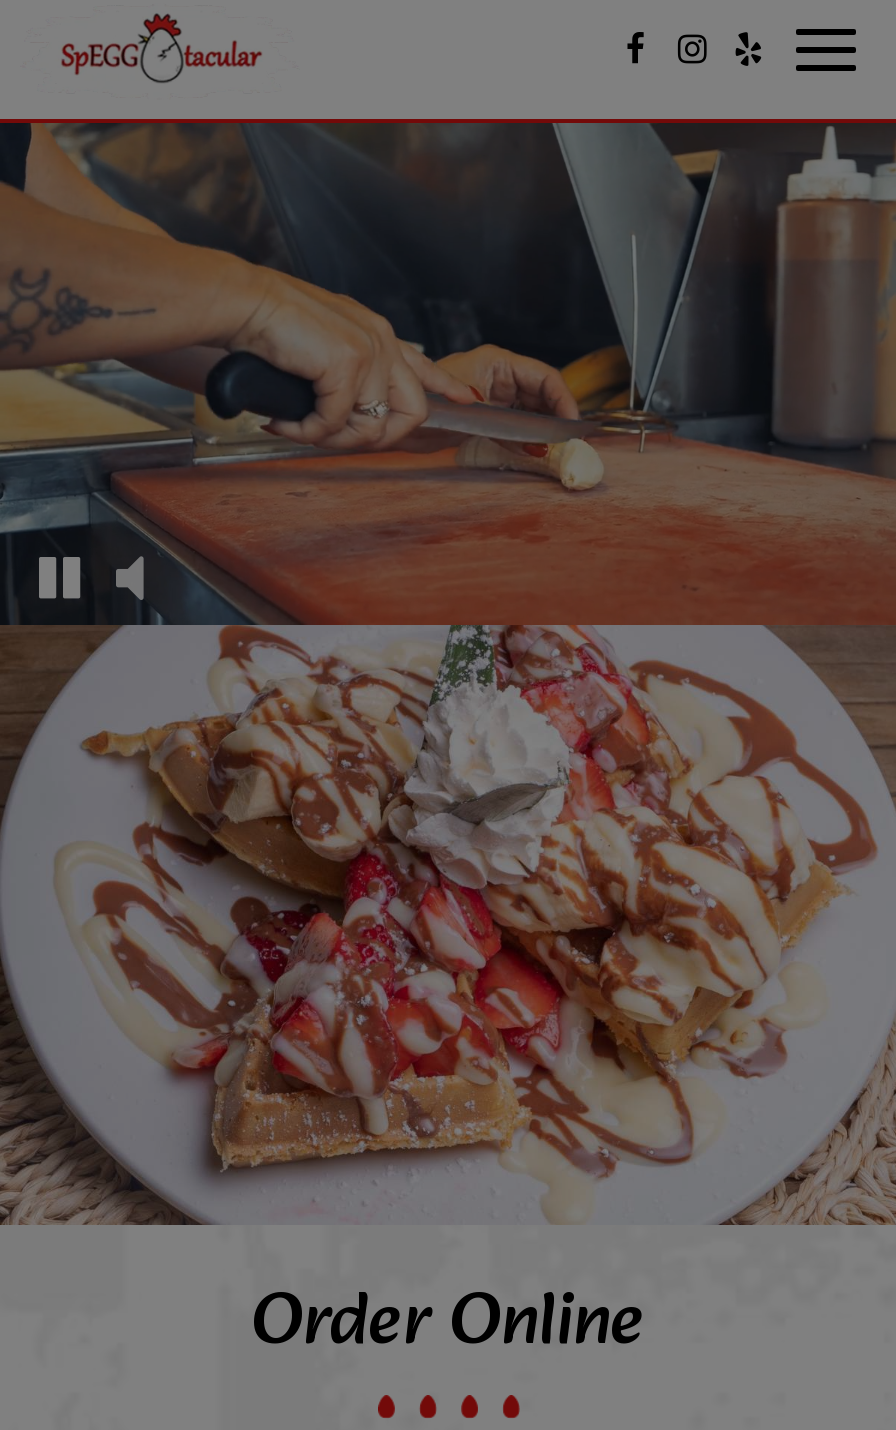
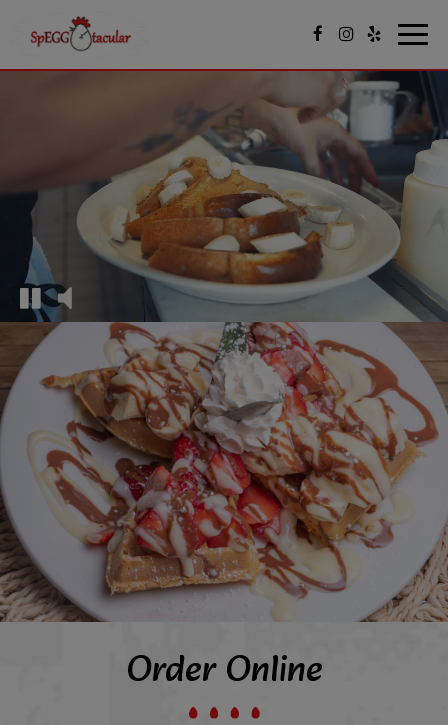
[6,121,890,627] [image] -> [3,70,445,323] [image]

